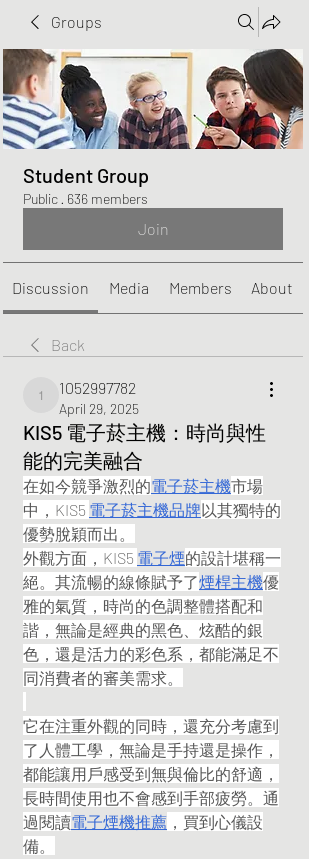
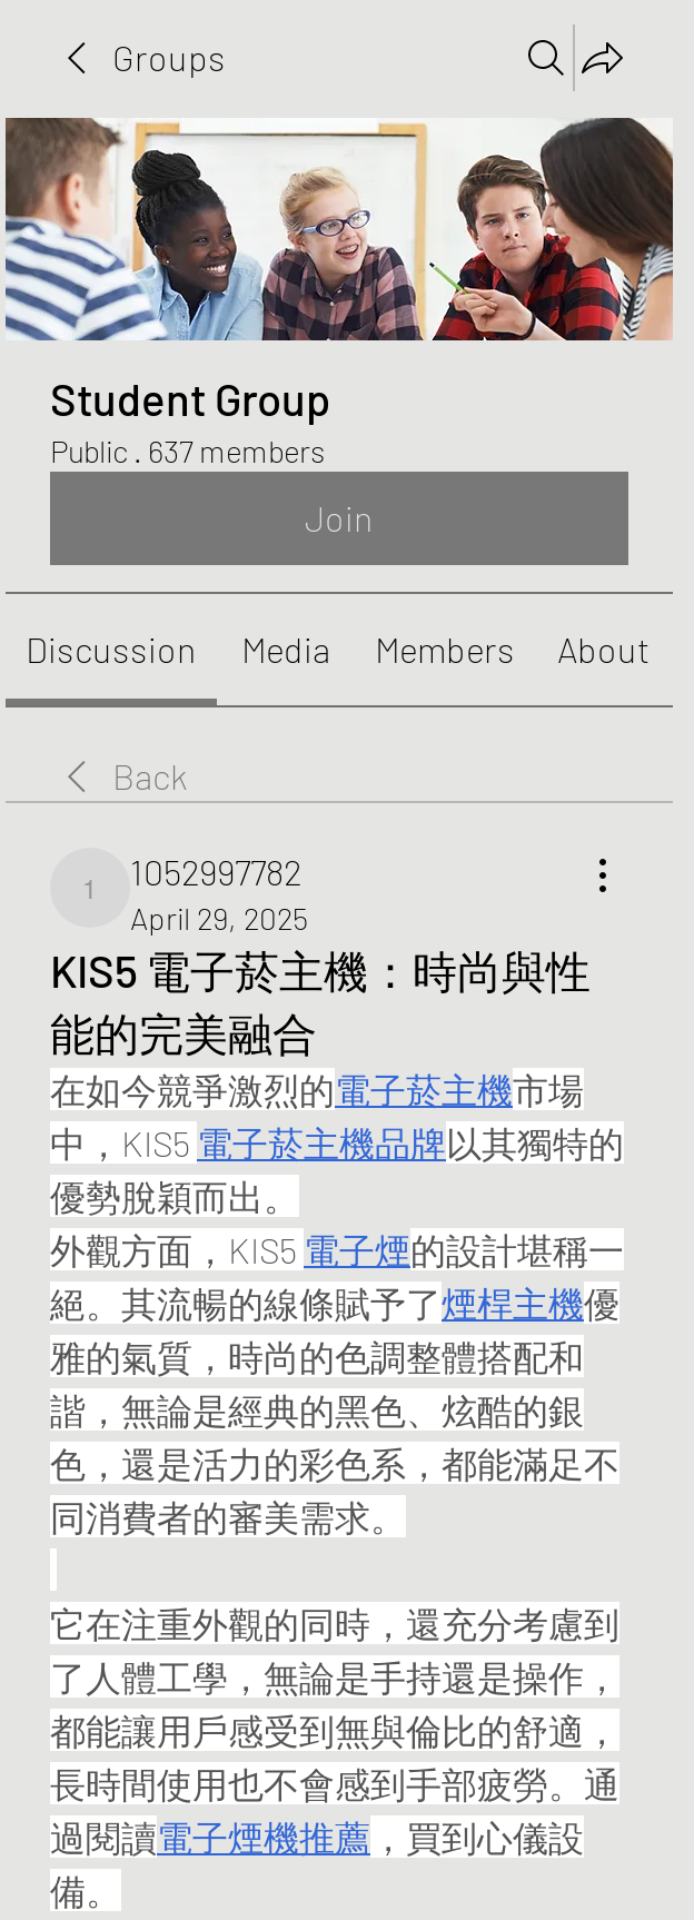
[23,190,148,207] Public 636 members -> [50,432,326,469] Public 637 members

